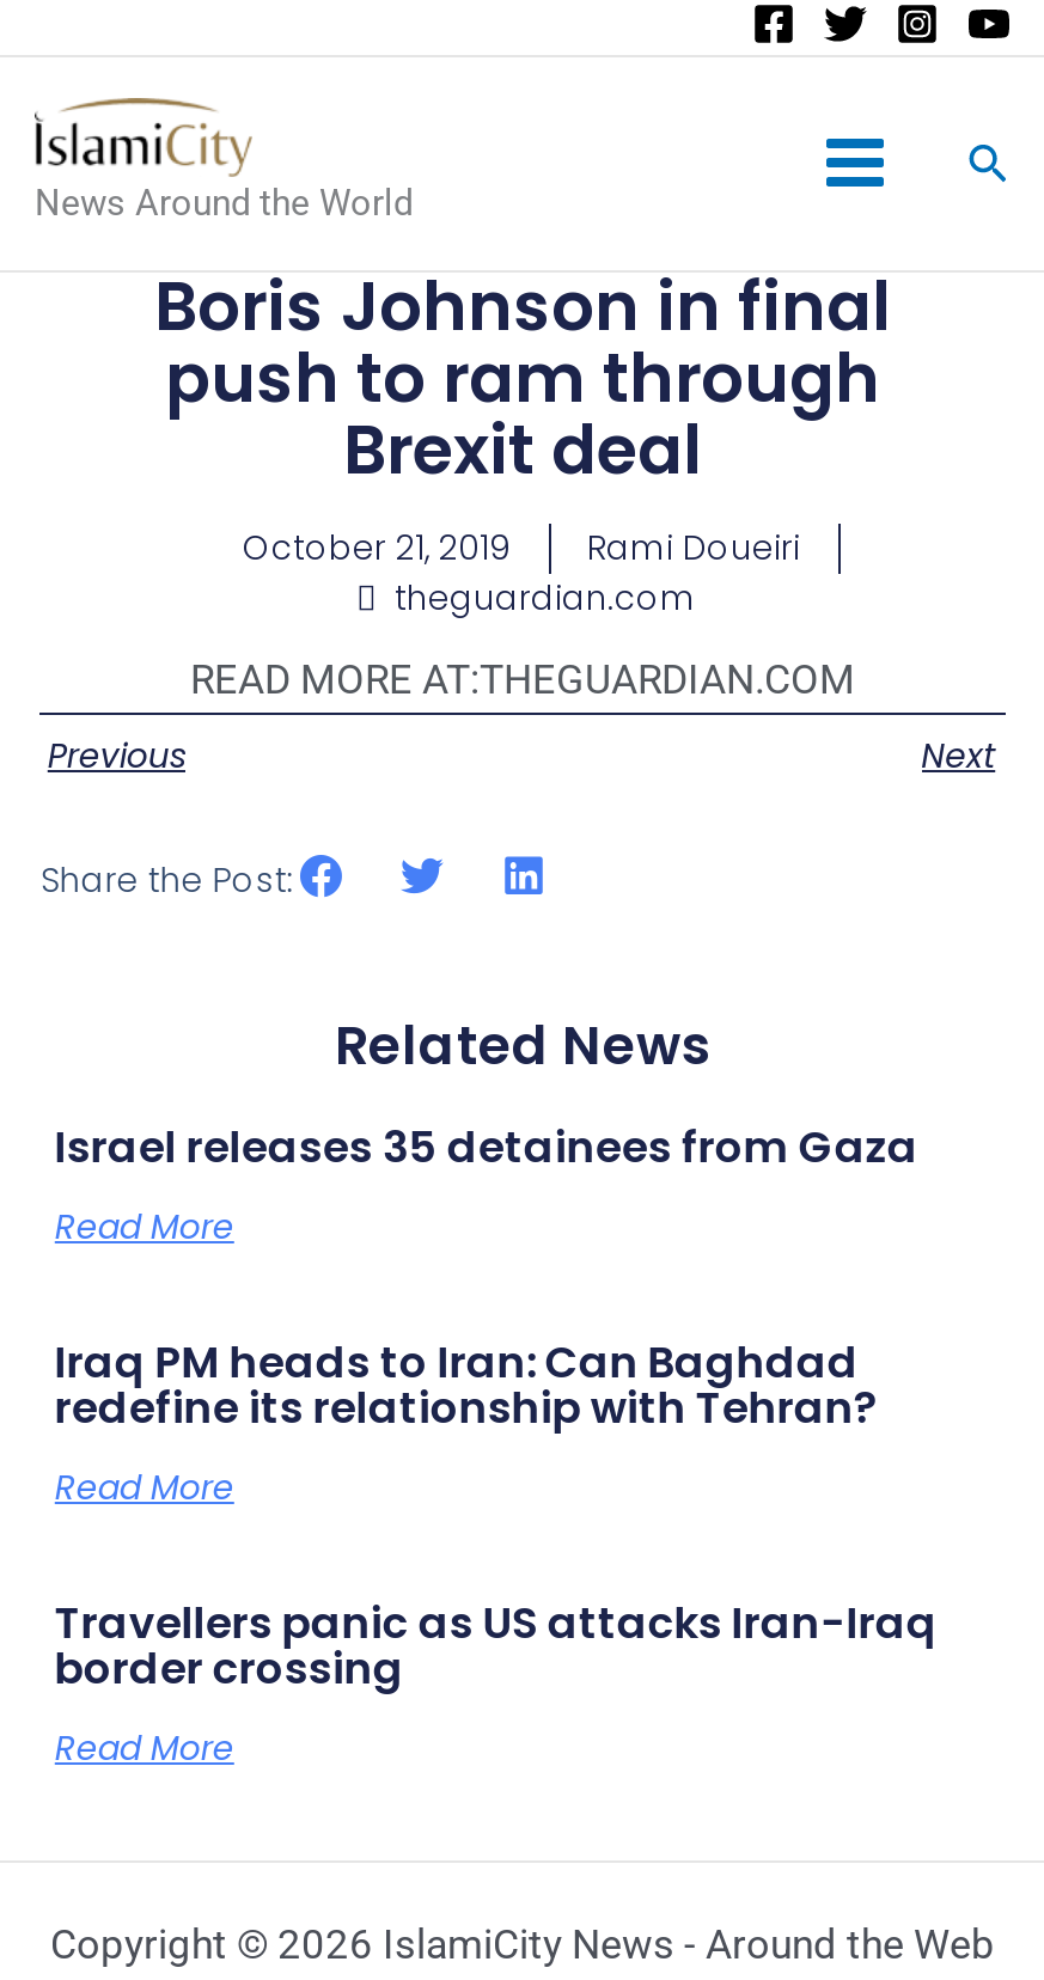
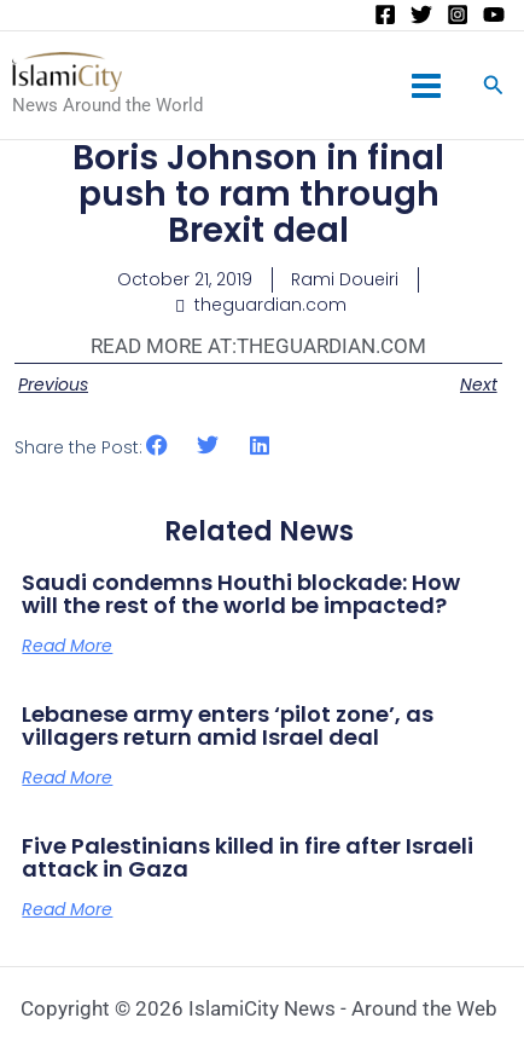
[55,1116,918,1175] Israel releases 35 detainees from Gaza -> [22,567,460,620] Saudi condemns Houthi blockade: How | will the rest of the world be impacted?
[55,1331,878,1436] Iraq PM heads to Iran: Can Baghdad | redefine its relationship with Tehran? -> [22,699,434,752] Lebanese army enters ‘pilot zone’, as | villagers return amid Israel deal
[55,1591,937,1697] Travellers panic as US attacks Iran-Iraq | border crossing -> [22,831,474,884] Five Palestinians killed in fire after Israeli | attack in Gaza

